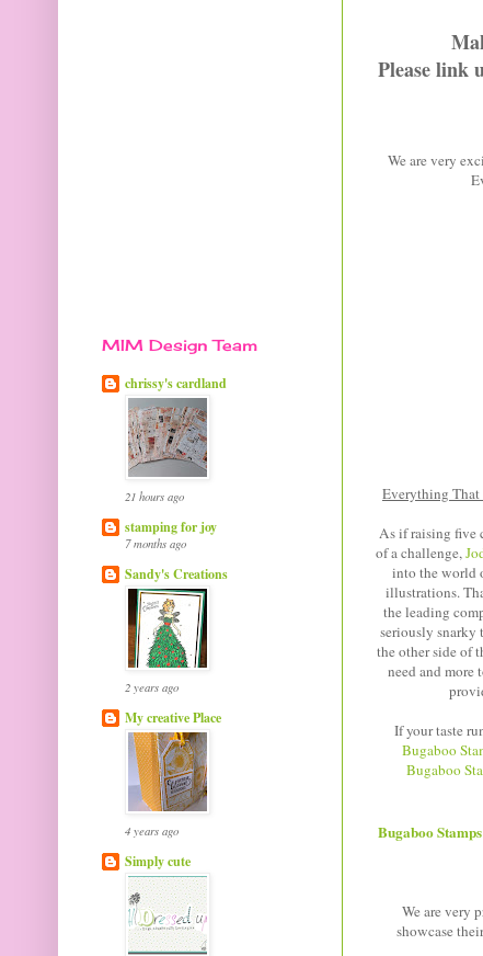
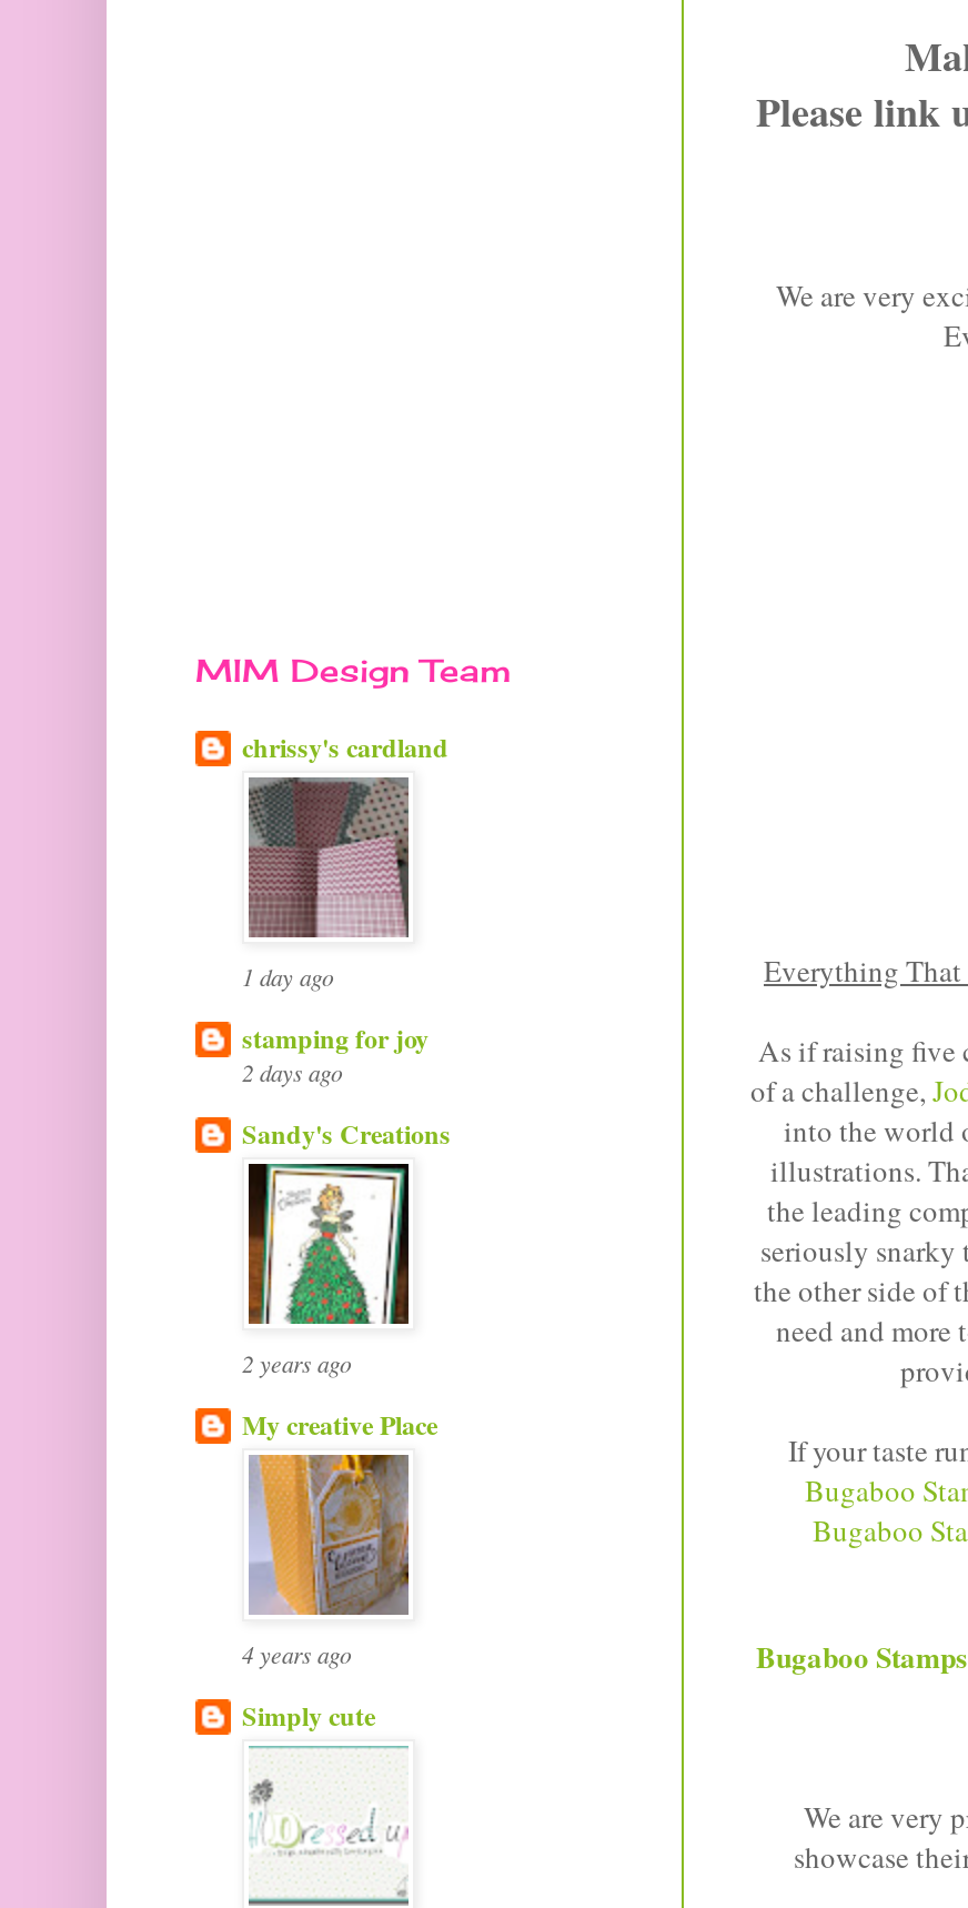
[125,398,208,504] [image] | 21 hours ago -> [242,775,411,992] [image] | 1 day ago
[125,535,186,551] 7 months ago -> [242,1055,342,1088] 2 days ago

